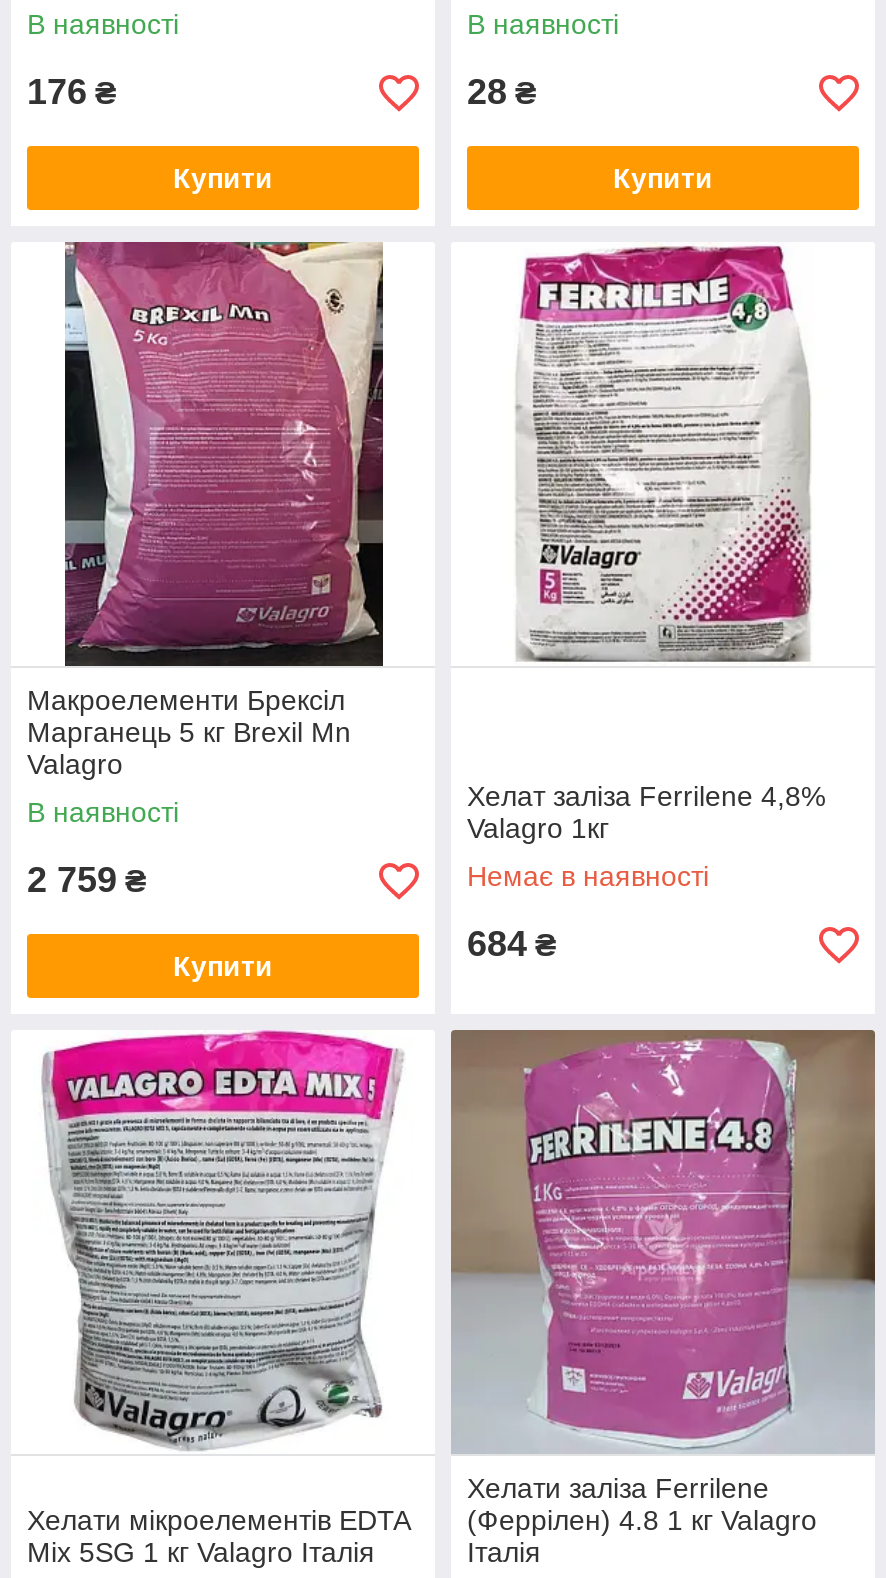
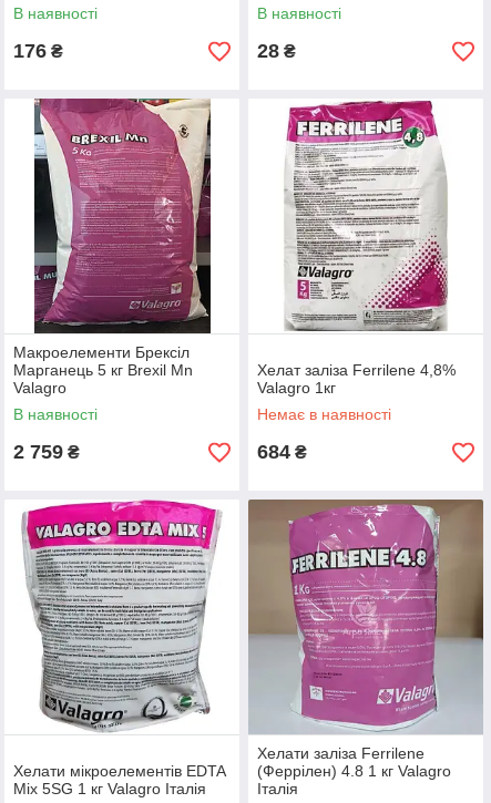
[173,162,273,194] Купити -> none
[613,162,713,194] Купити -> none
[173,950,273,982] Купити -> none

